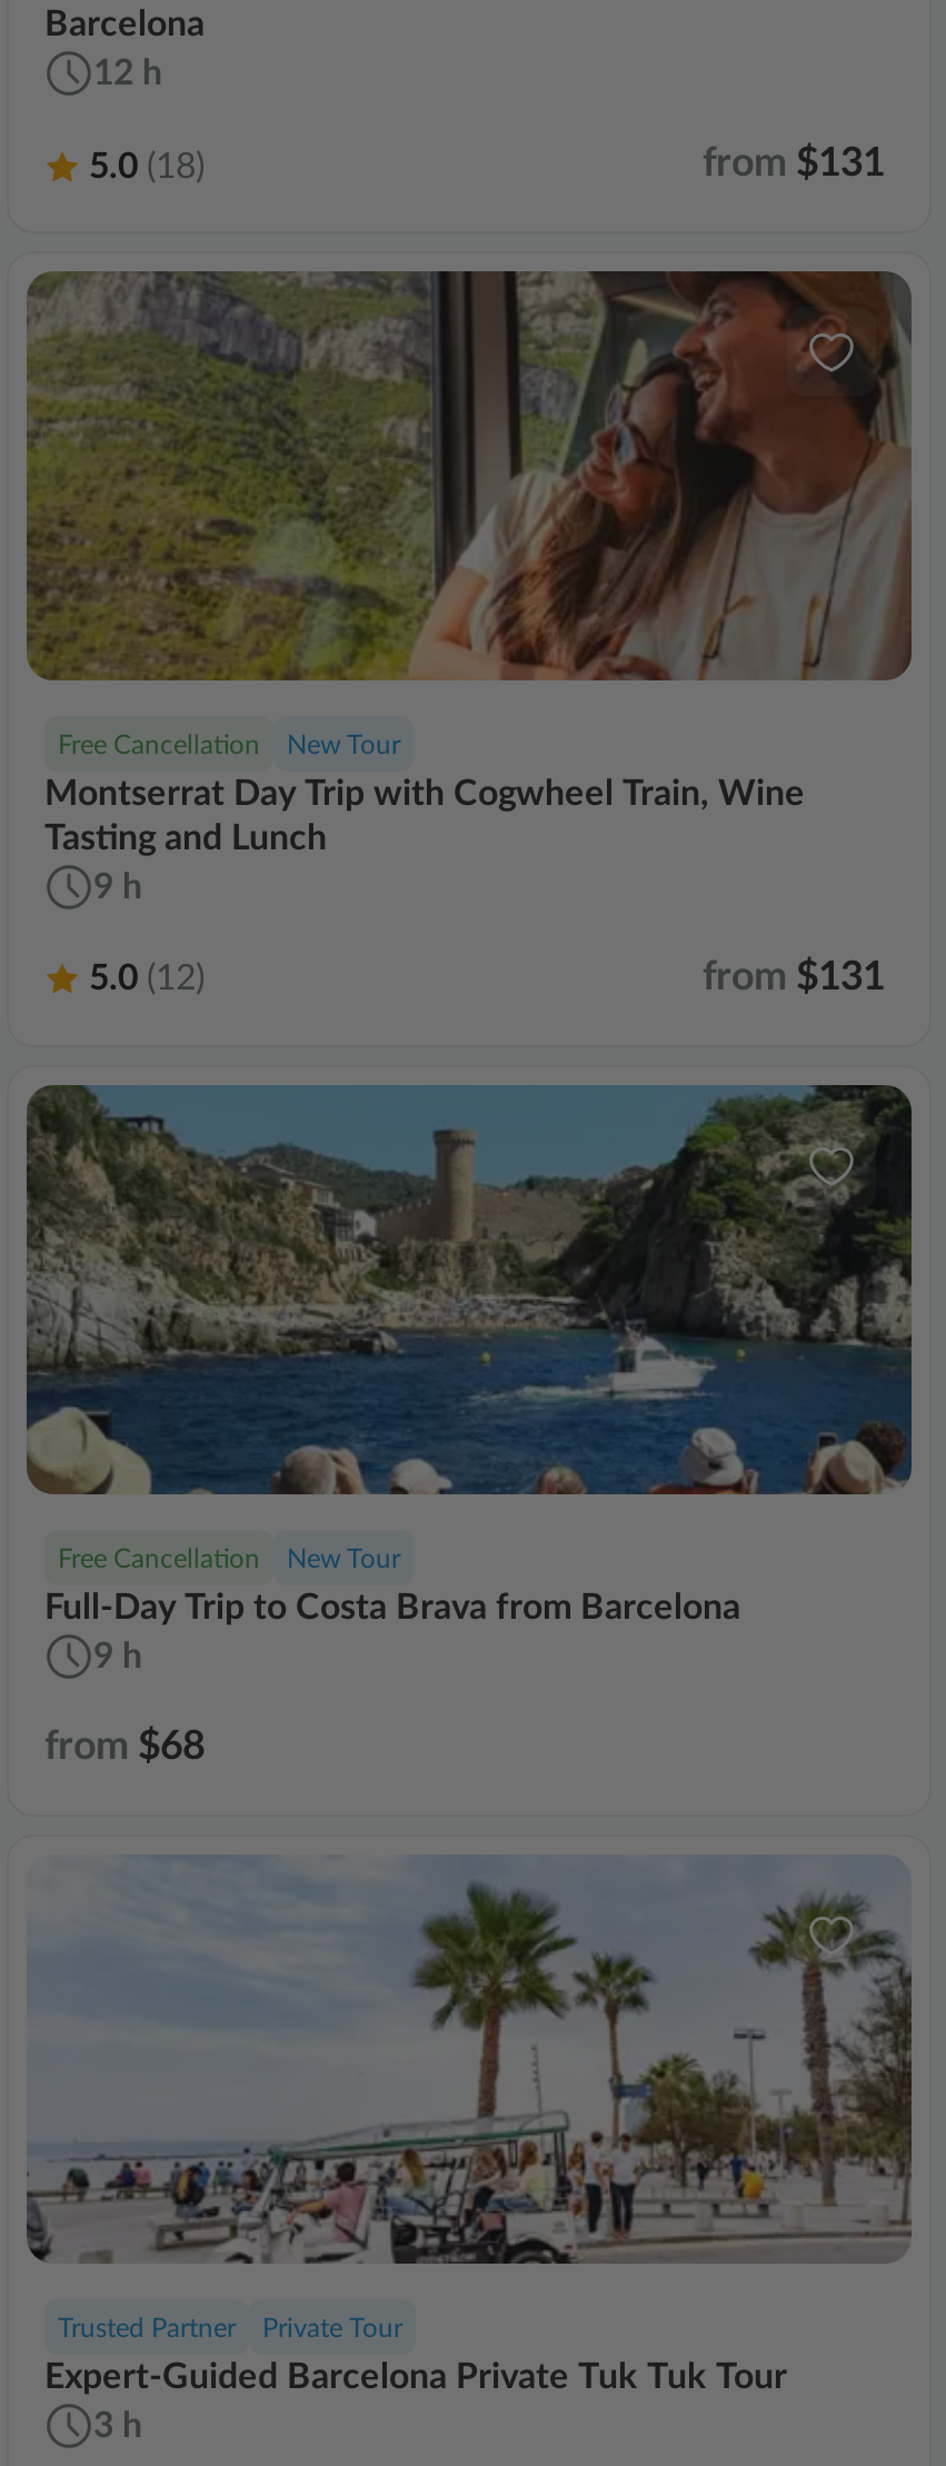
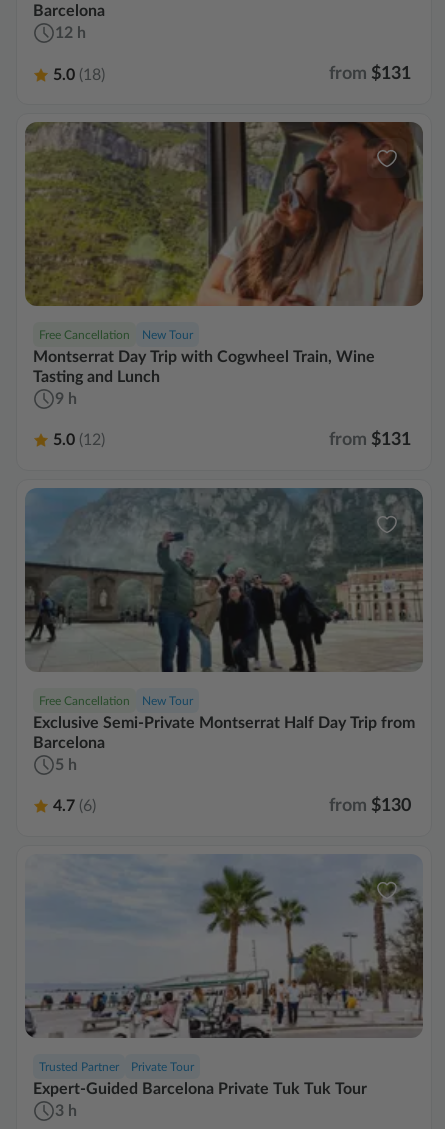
[24,1083,914,1496] [image] -> [25,487,424,673] [image]
[44,1589,740,1674] Full-Day Trip to Costa Brava from Barcelona | 9 h -> [33,715,415,773] Exclusive Semi-Private Montserrat Half Day Trip from | Barcelona | 5 h
[44,1727,205,1767] from $68 -> [53,797,411,815] 4.7 (6) | from $130

